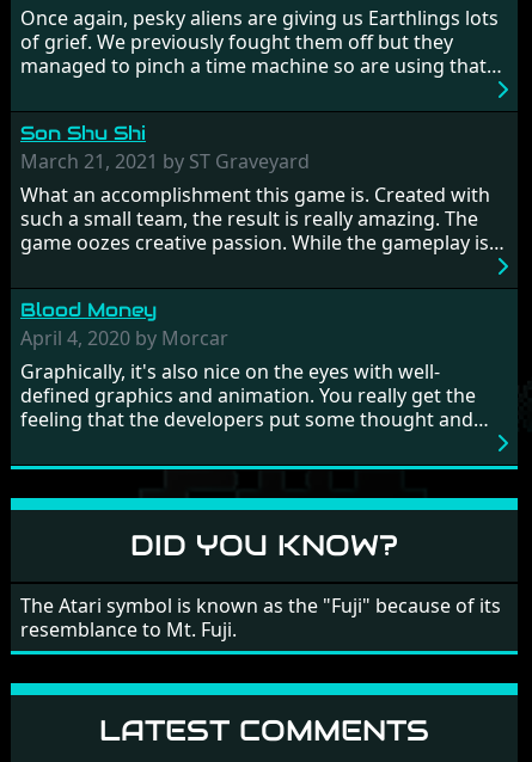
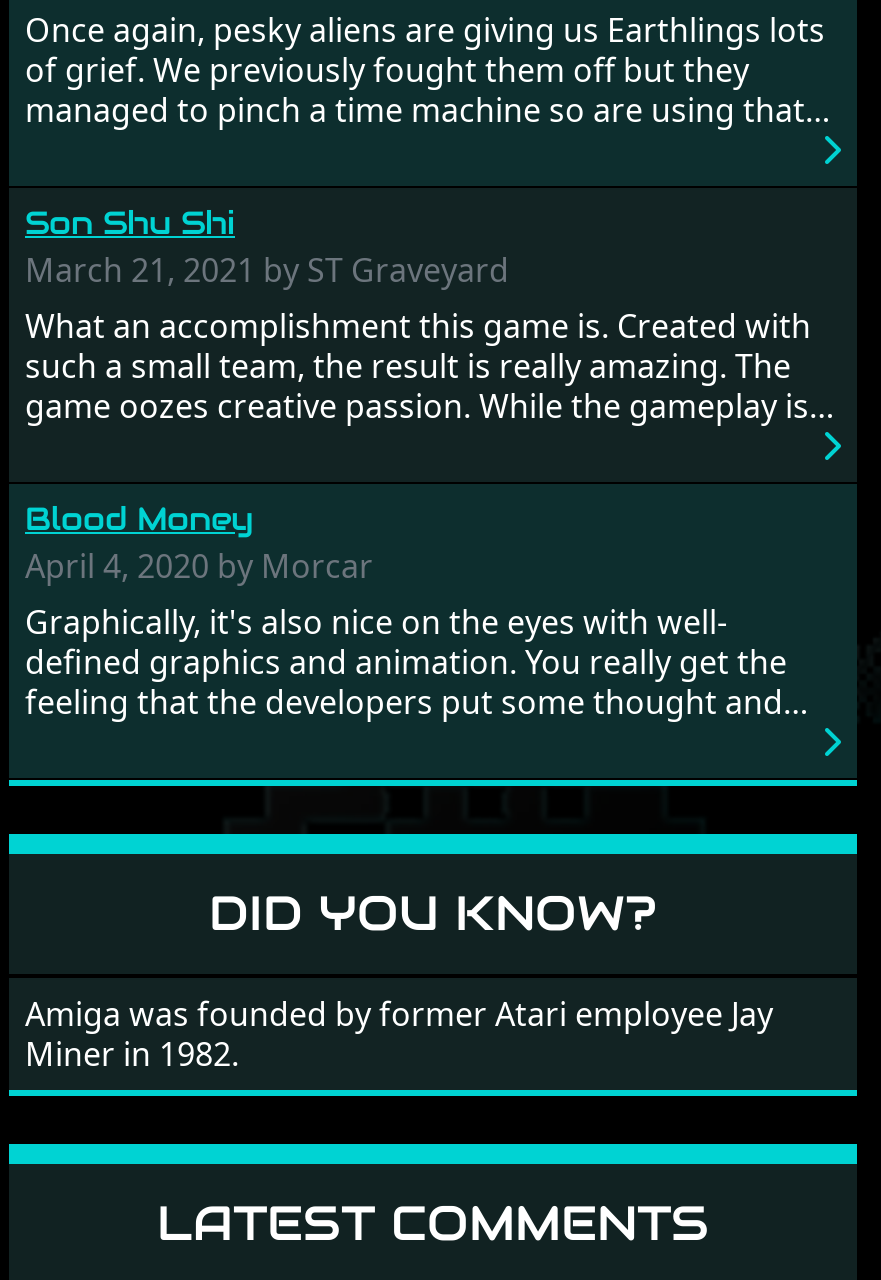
[20,592,501,642] The Atari symbol is known as the "Fuji" because of its | resemblance to Mt. Fuji. -> [25,992,773,1076] Amiga was founded by former Atari employee Jay | Miner in 1982.

